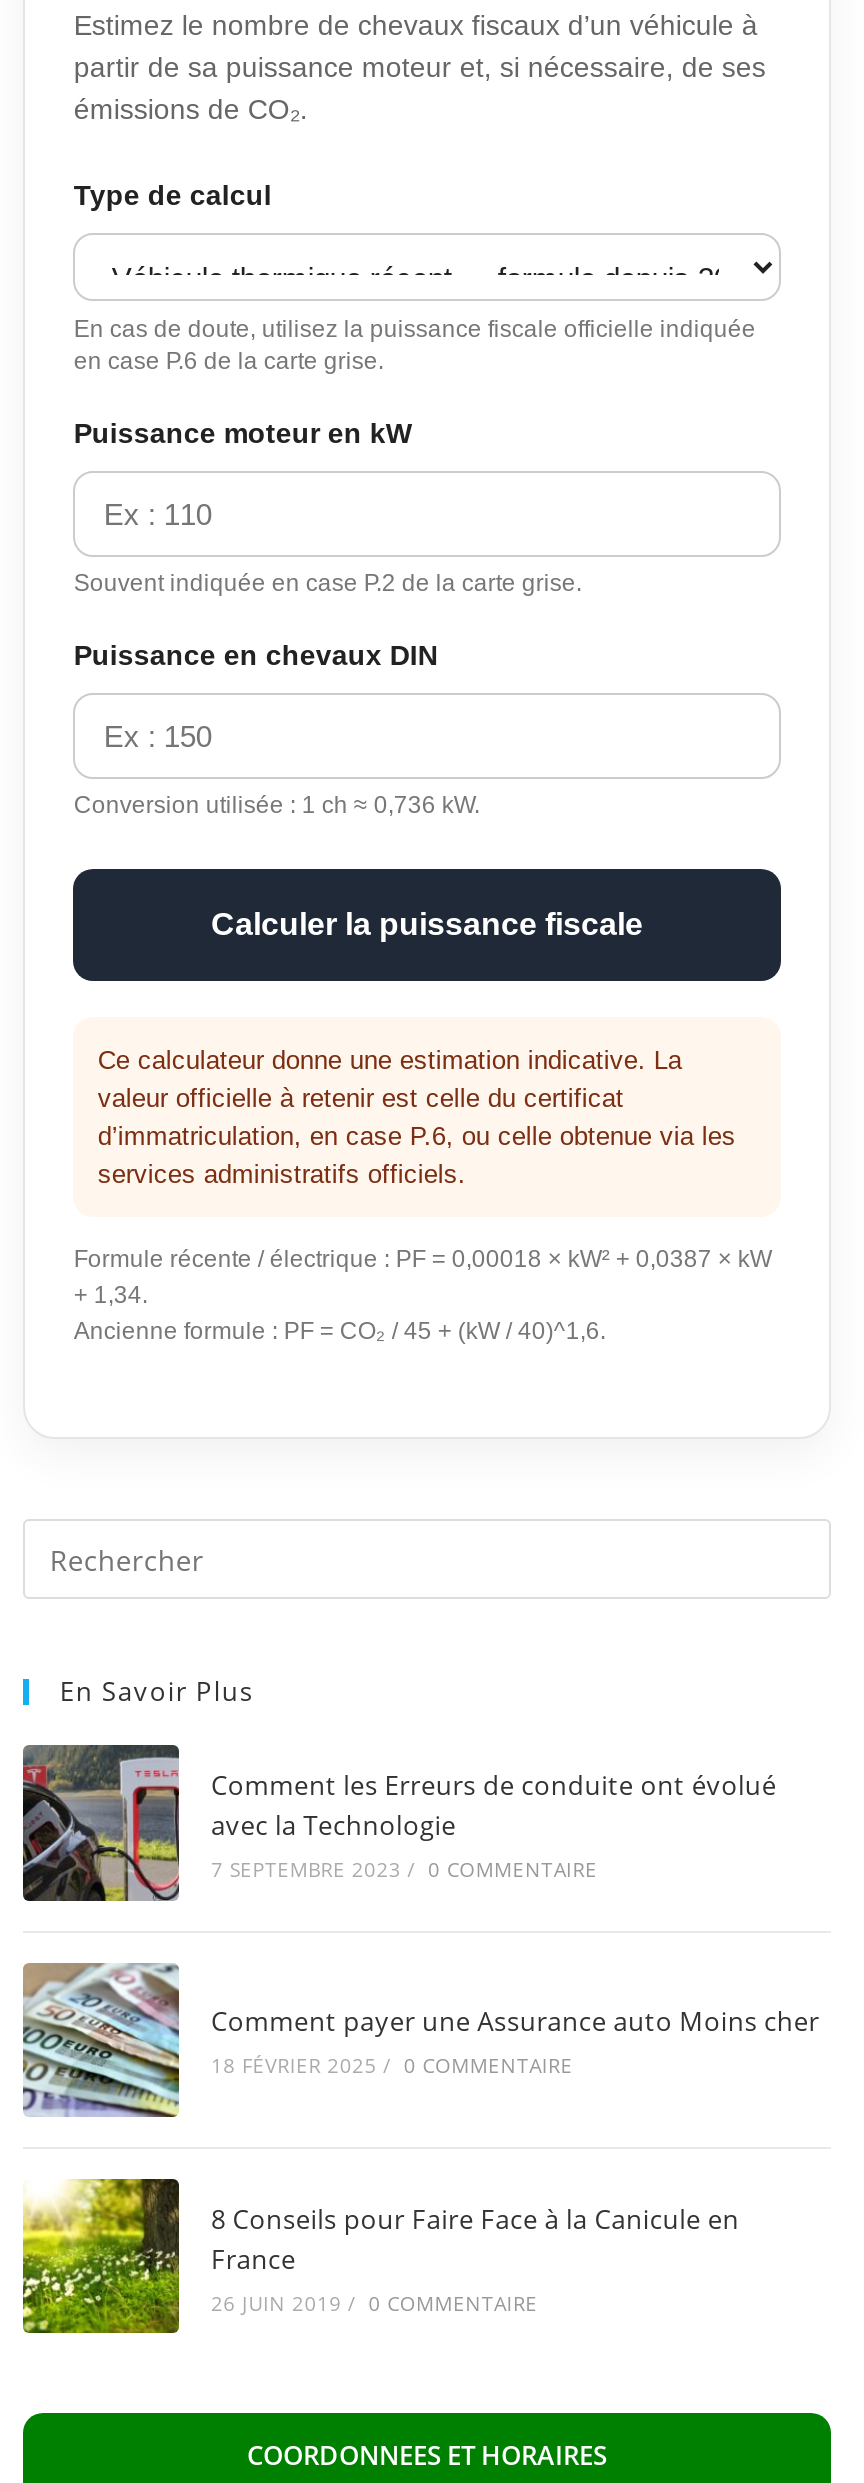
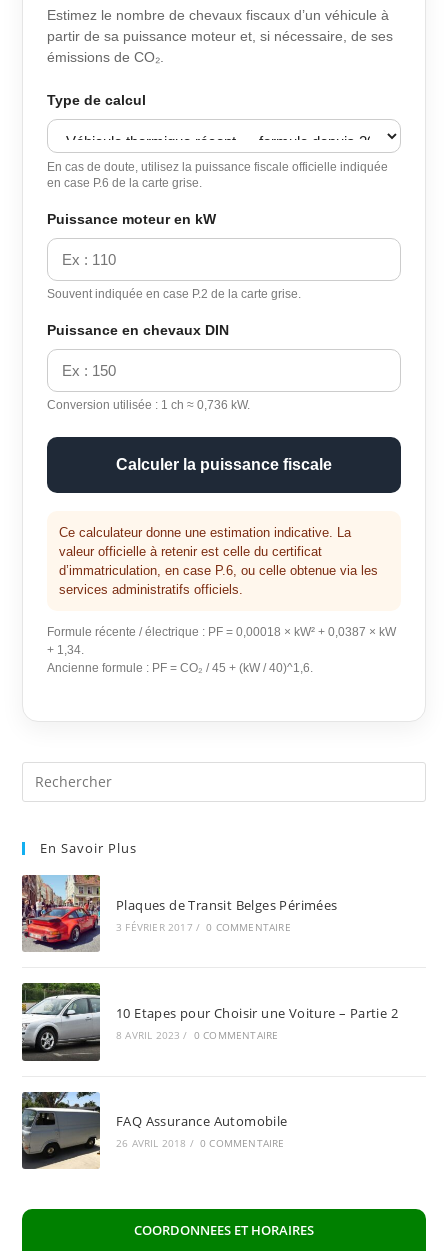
[23,1744,777,1902] [image] | Comment les Erreurs de conduite ont évolué | avec la Technologie | 7 SEPTEMBRE 2023 / 0 COMMENTAIRE -> [22,874,337,952] [image] | Plaques de Transit Belges Périmées | 3 FÉVRIER 2017 / 0 COMMENTAIRE
[21,1962,819,2118] [image] | Comment payer une Assurance auto Moins cher | 18 FÉVRIER 2025 / 0 COMMENTAIRE -> [21,982,398,1062] [image] | 10 Etapes pour Choisir une Voiture – Partie 2 | 8 AVRIL 2023 / 0 COMMENTAIRE
[21,2176,739,2334] [image] | 8 Conseils pour Faire Face à la Canicule en | France | 26 JUIN 2019 / 0 COMMENTAIRE -> [21,1091,287,1169] [image] | FAQ Assurance Automobile | 26 AVRIL 2018 / 0 COMMENTAIRE

